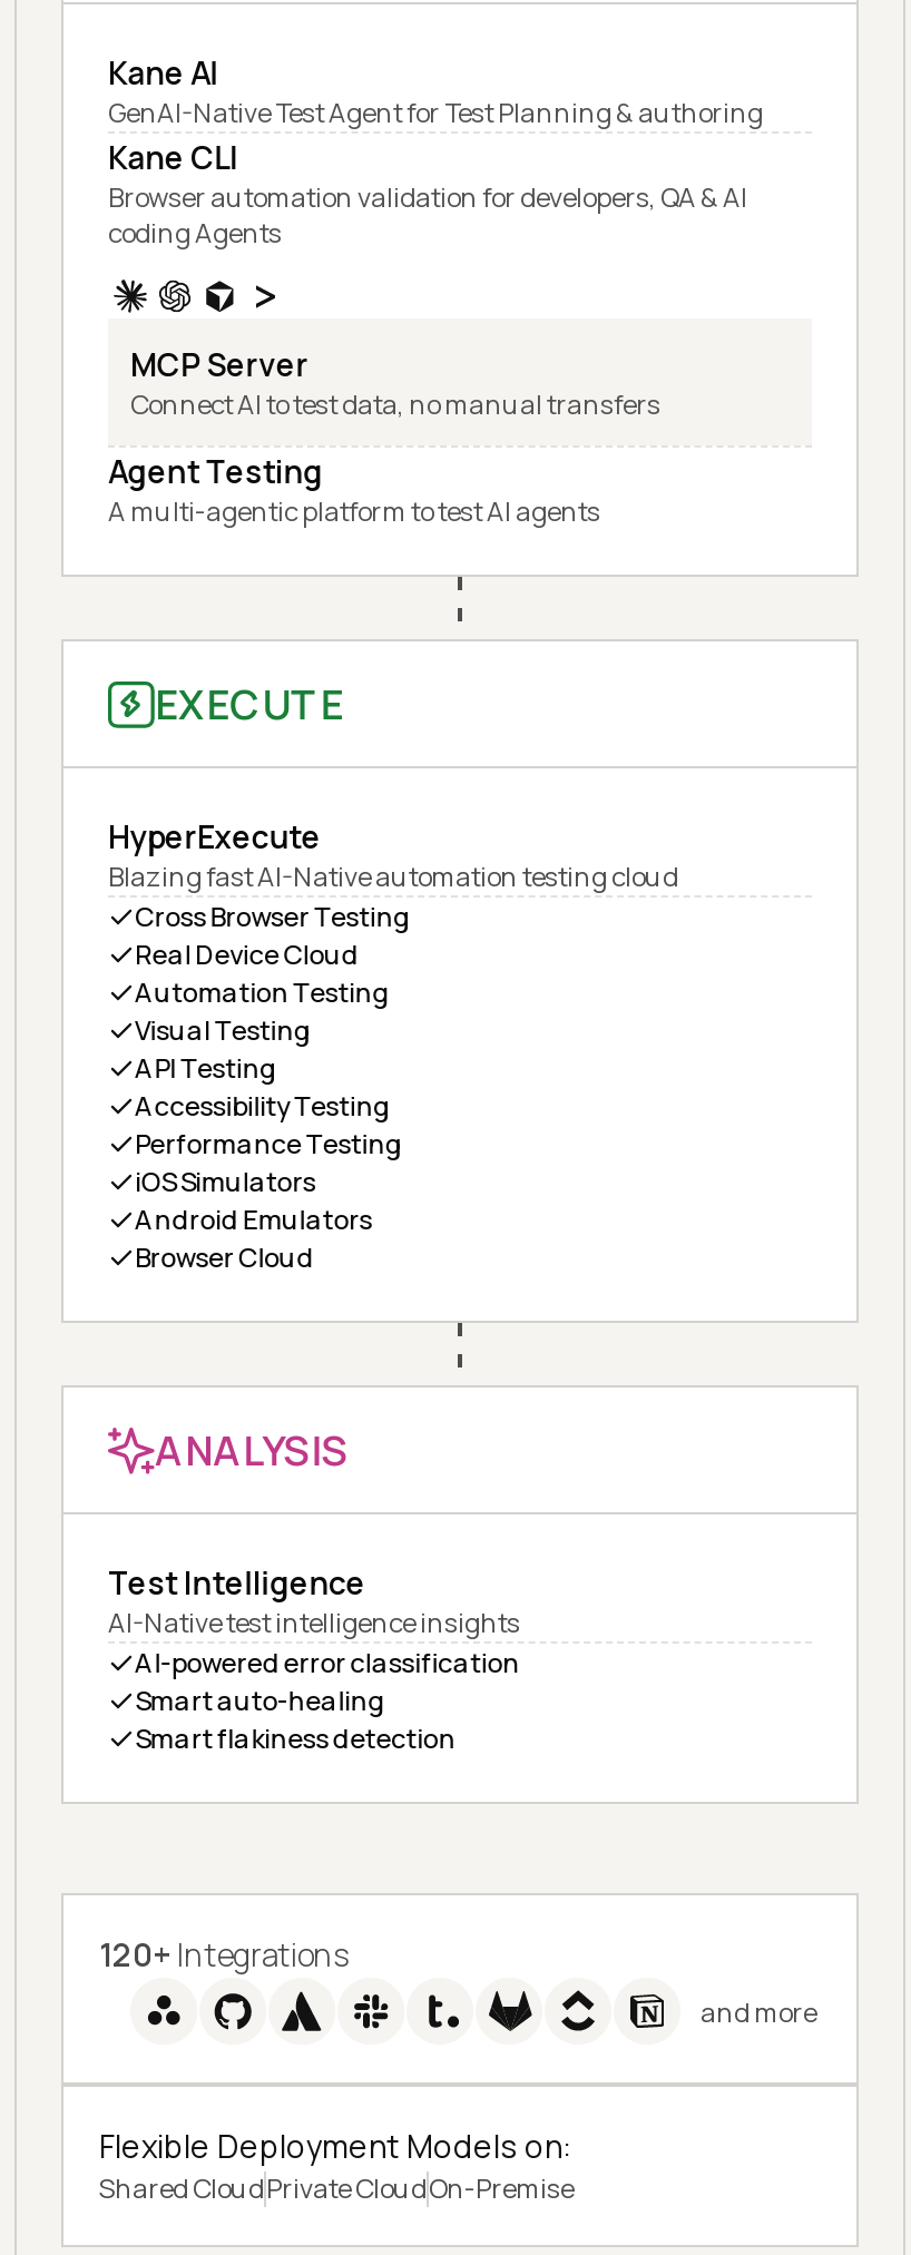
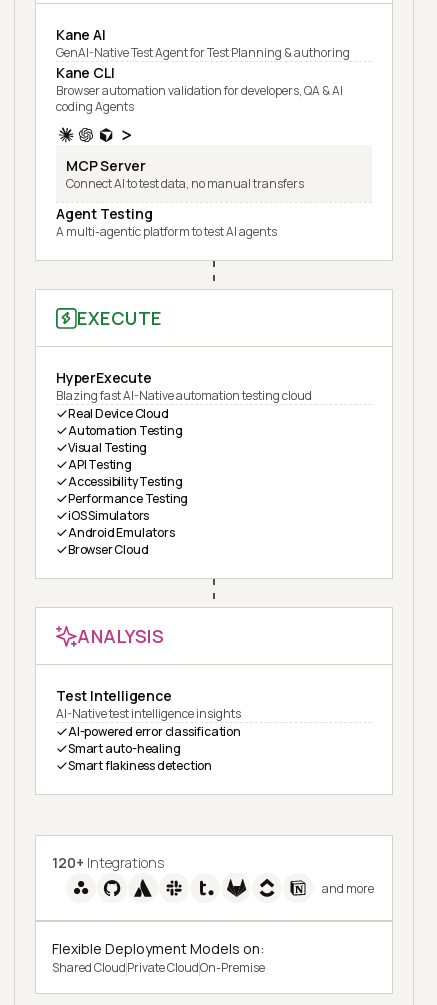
[135,898,411,936] Cross Browser Testing -> none

